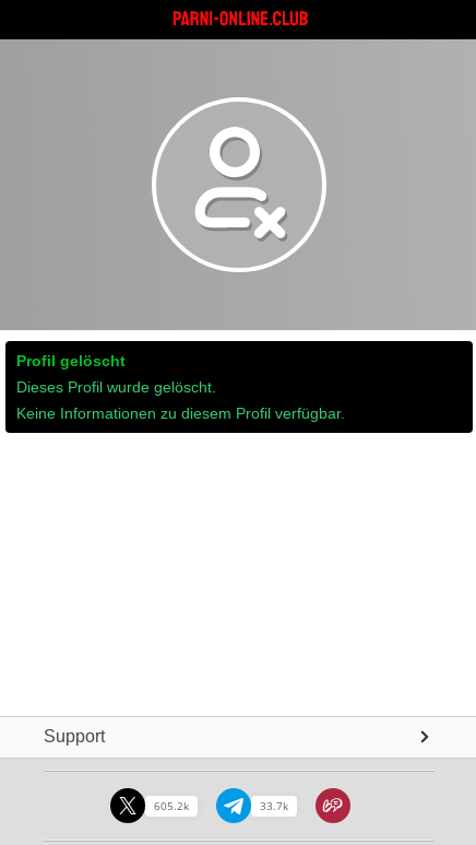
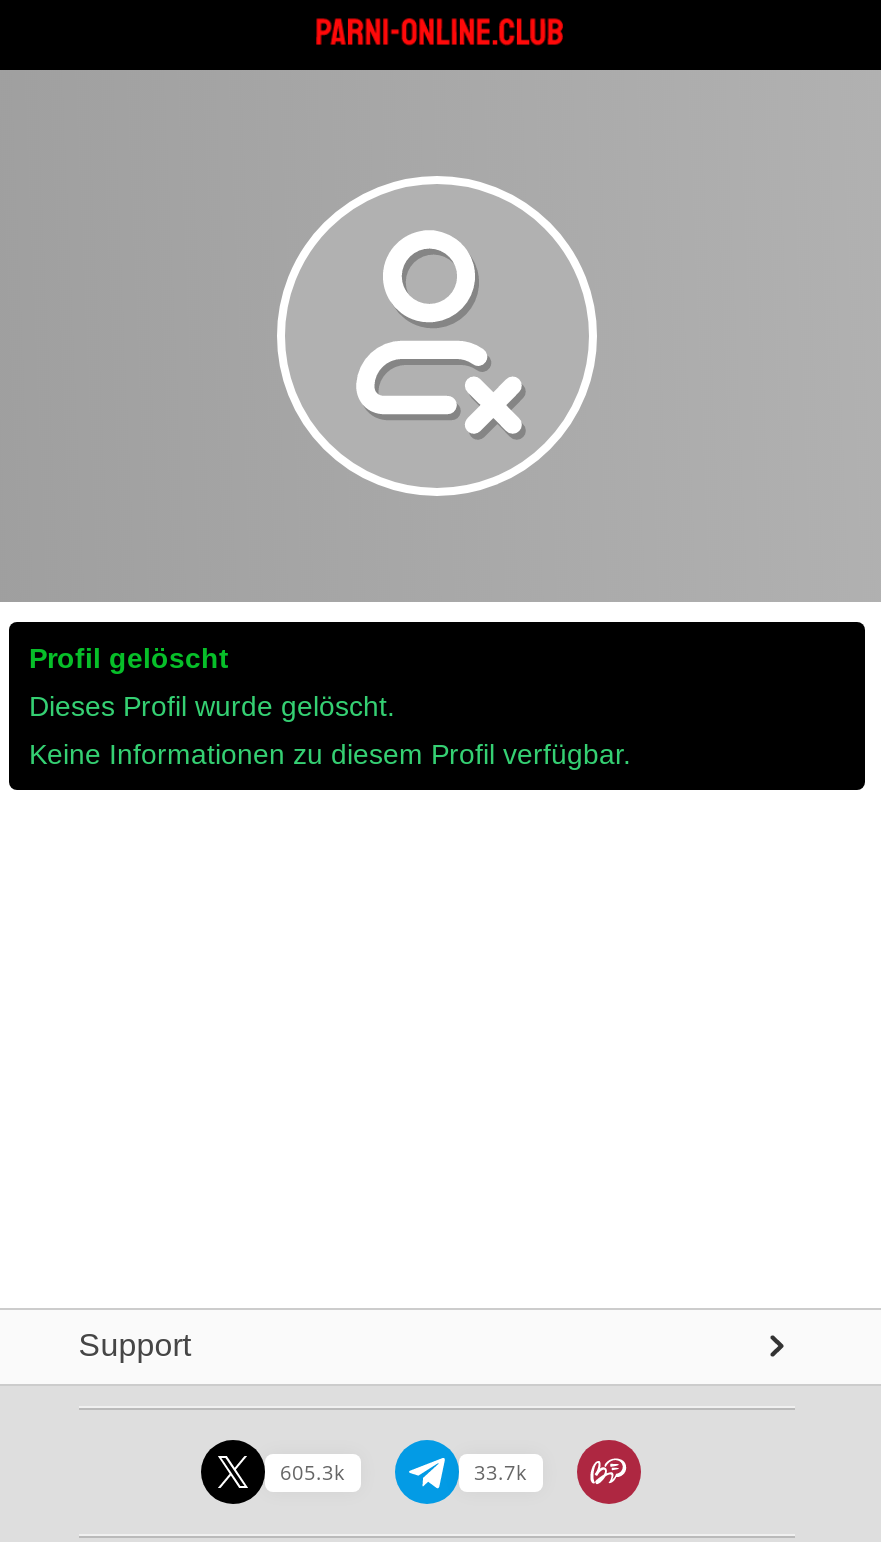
[153,797,188,813] 605.2k -> [280,1457,344,1485] 605.3k

